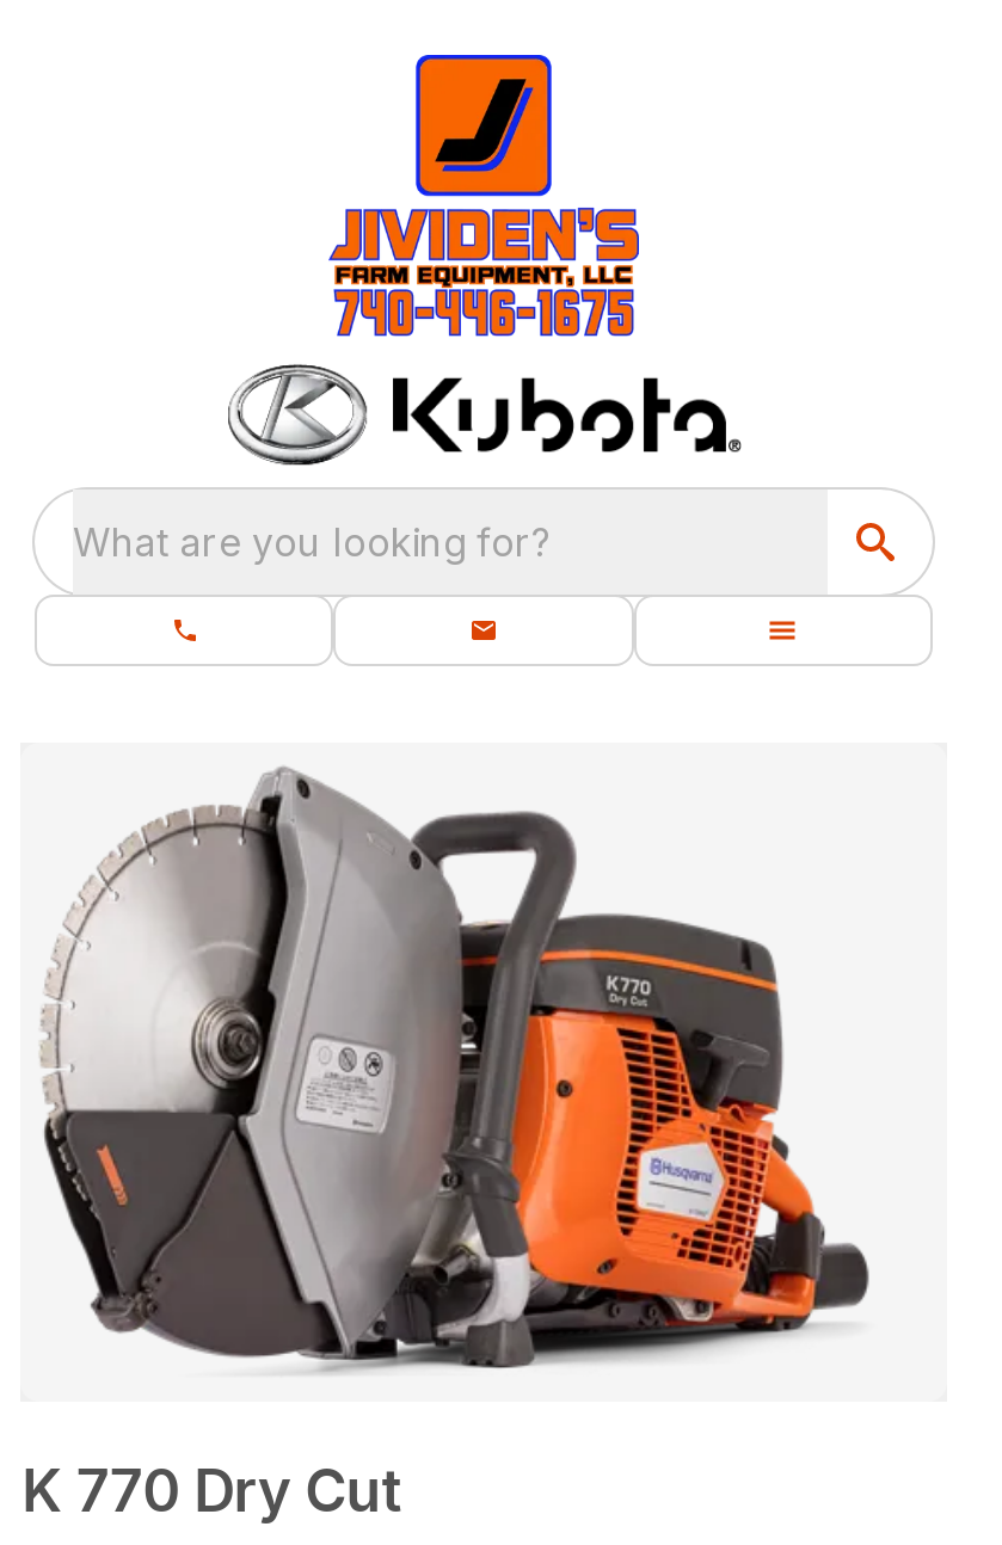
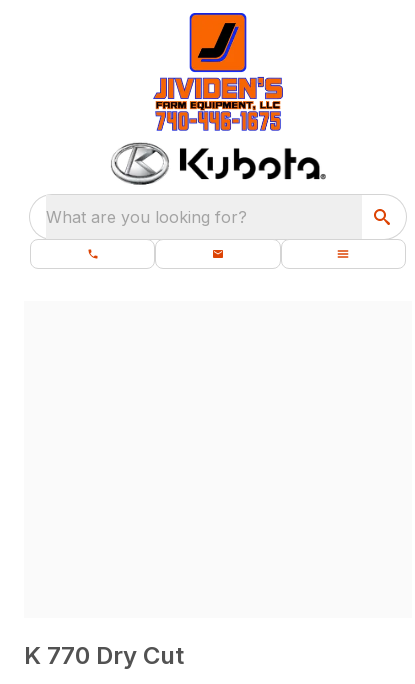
[39,764,871,1373] [image] -> none

